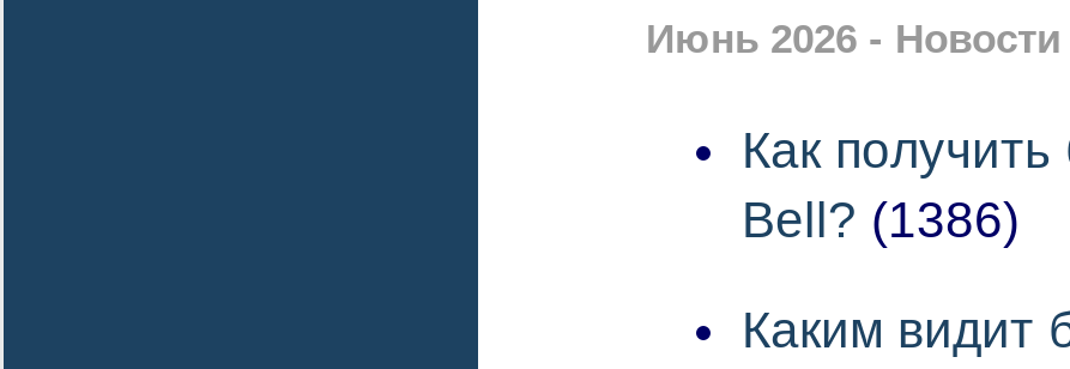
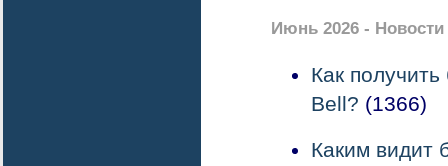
[742,192,1020,247] Bell? (1386) -> [311,92,427,115] Bell? (1366)

